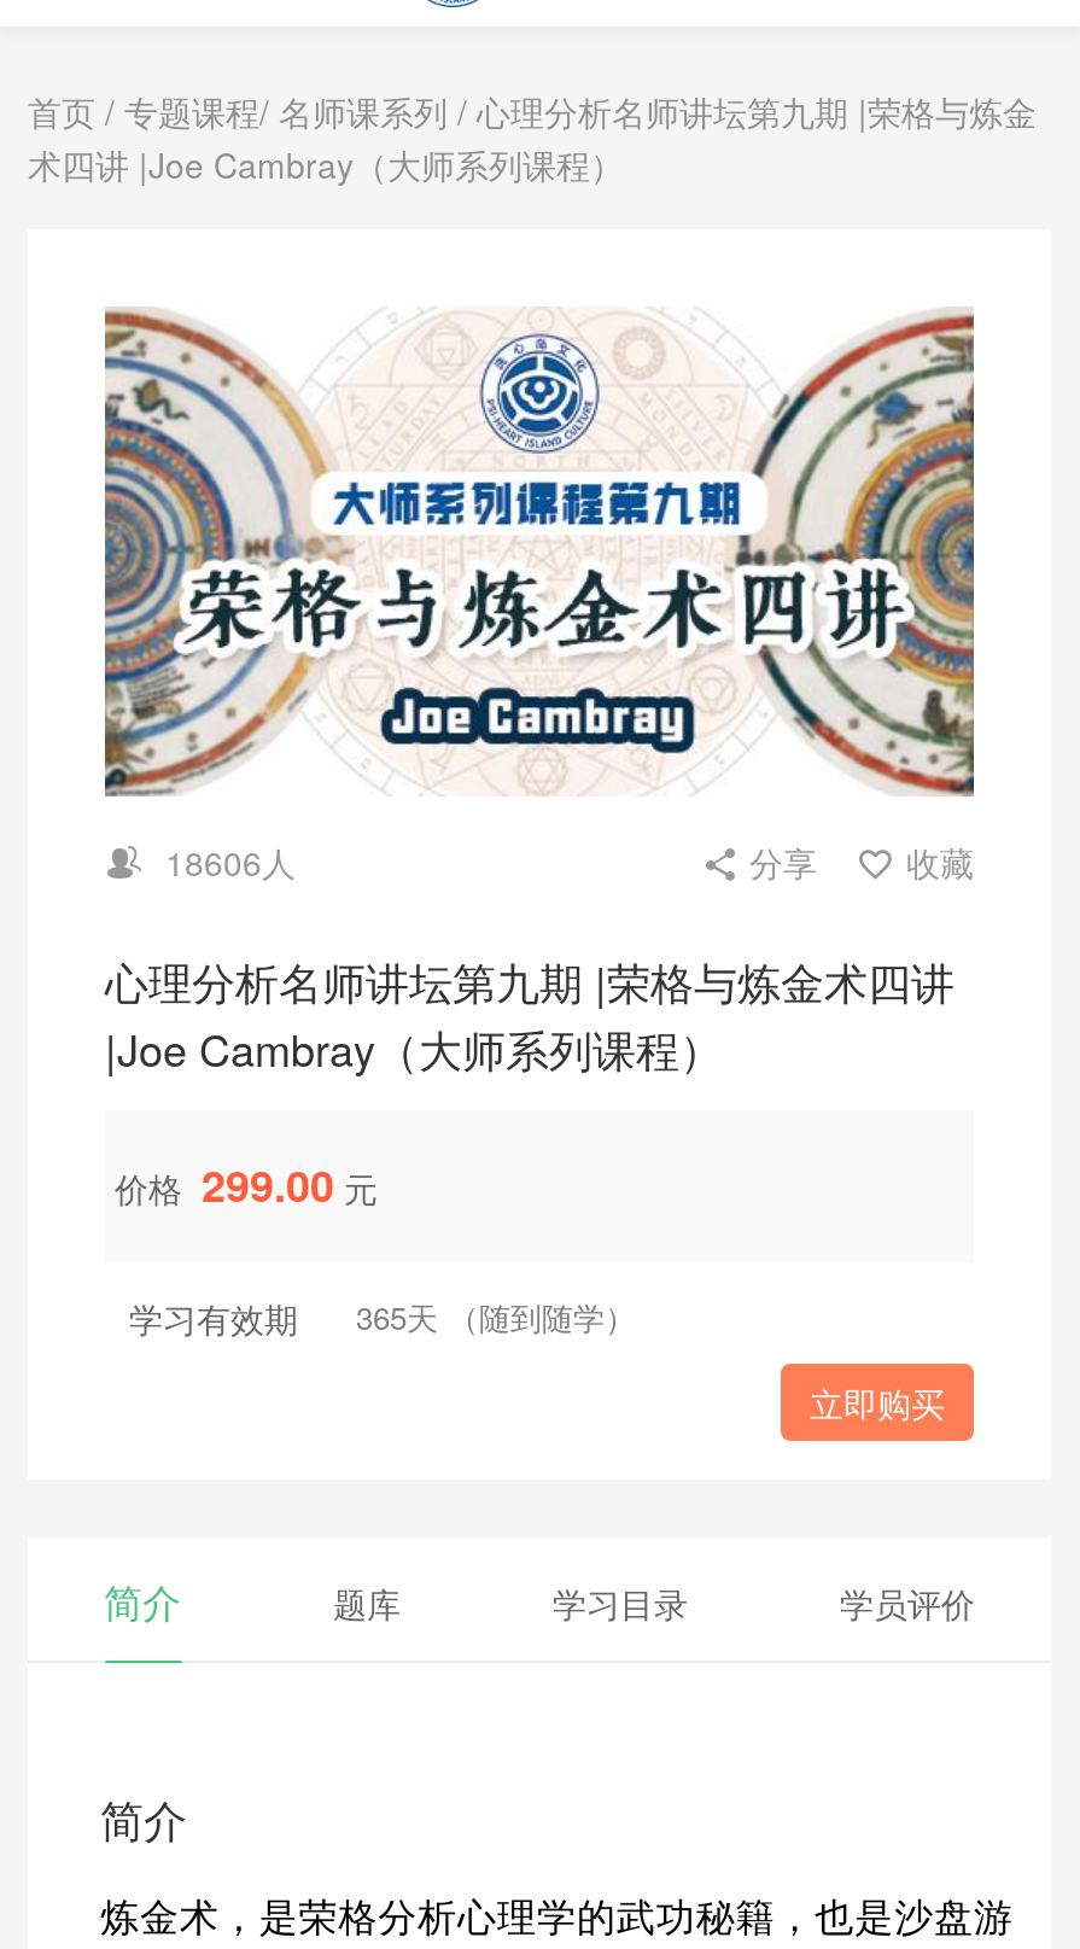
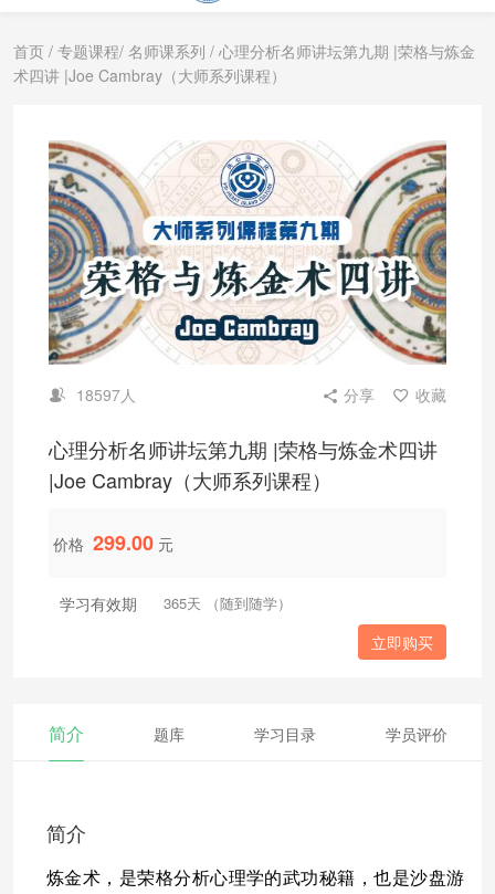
[165,836,296,885] 18606人 -> [76,383,136,405] 18597人

